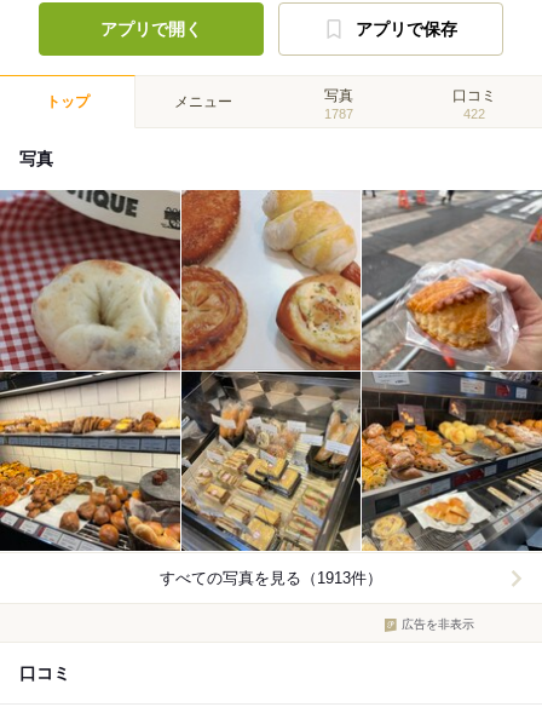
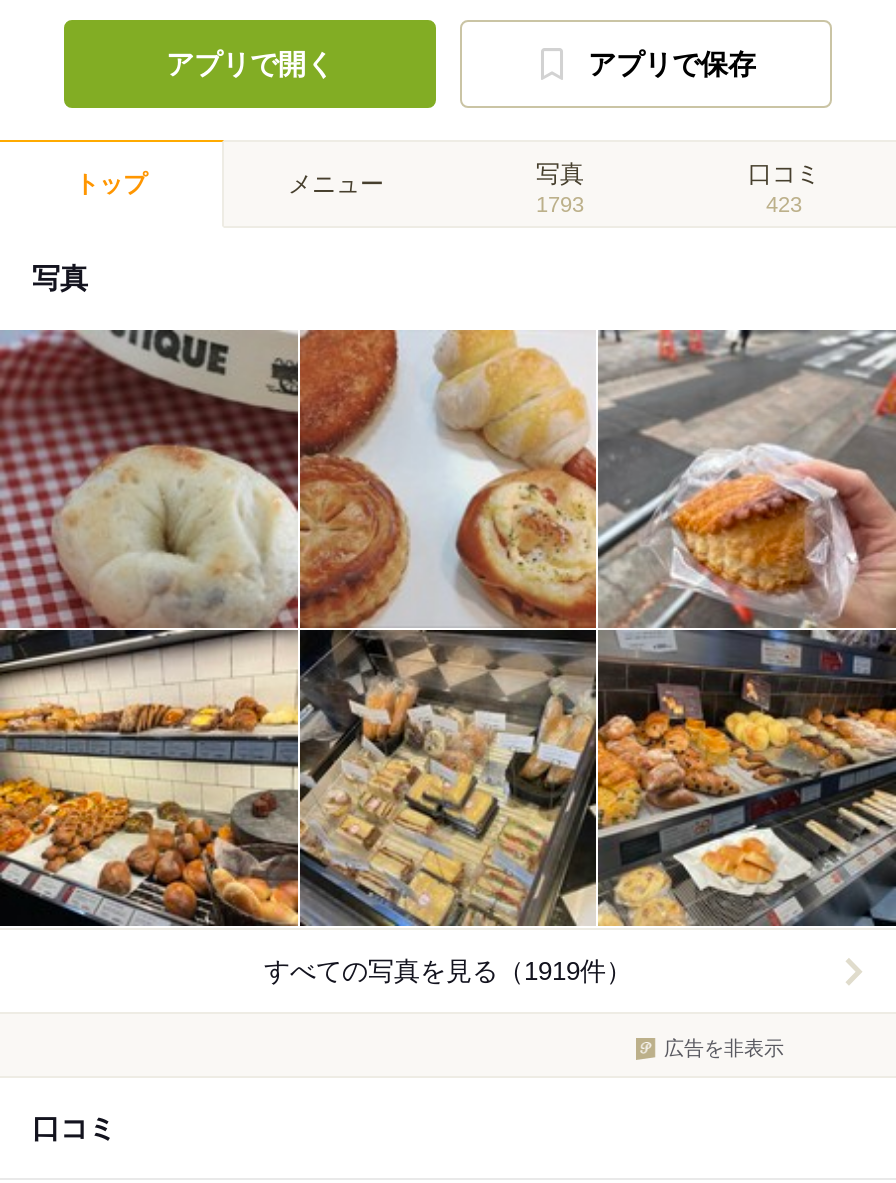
[324,107,353,121] 1787 -> [536,192,584,216] 1793
[463,107,485,121] 422 -> [766,192,802,216] 423
[160,569,382,588] すべての写真を見る（1913件） -> [264,957,632,987] すべての写真を見る（1919件）

